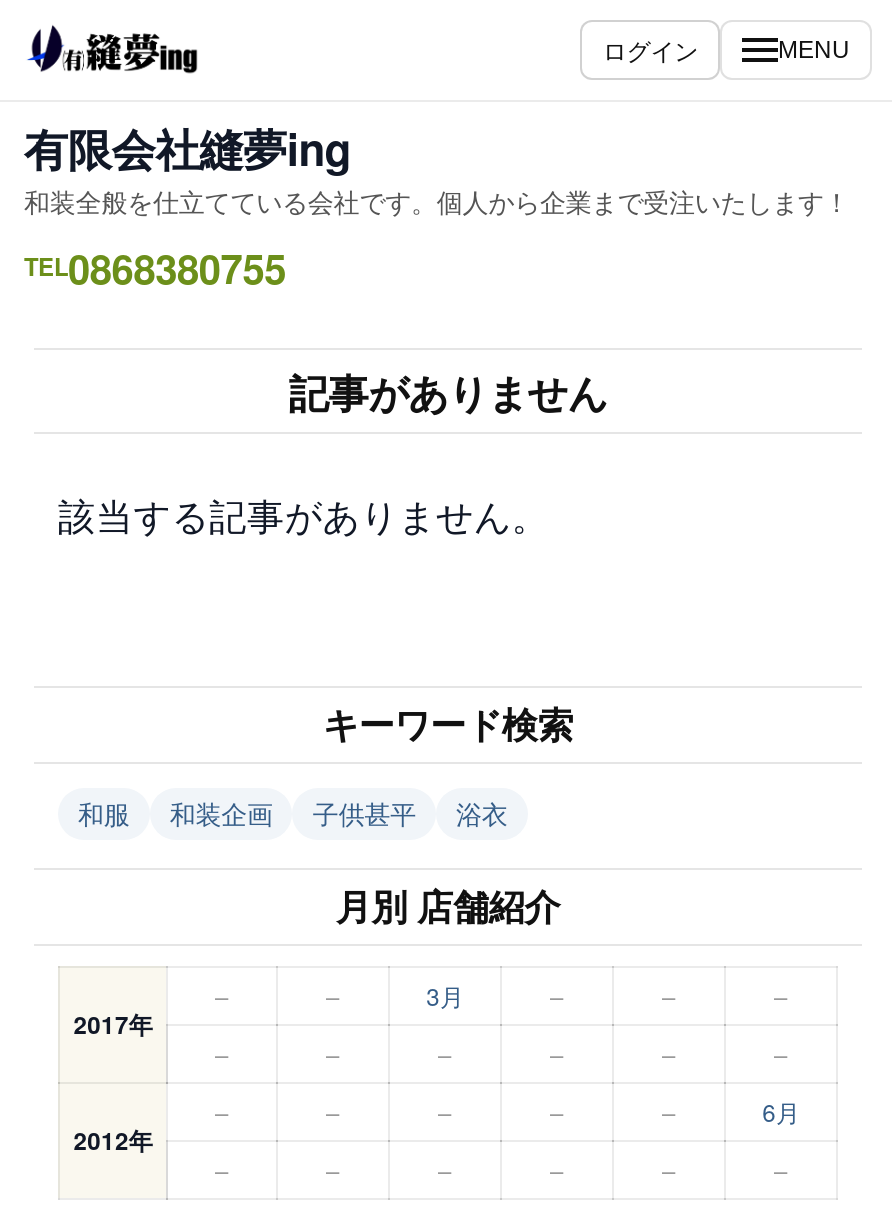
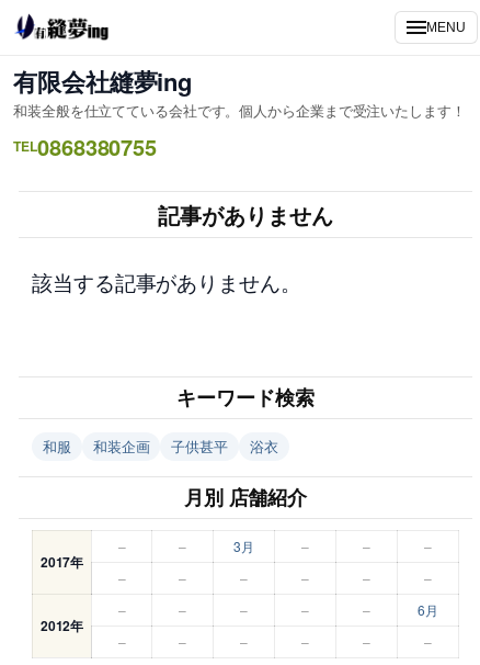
[603,32,698,66] ログイン -> none

